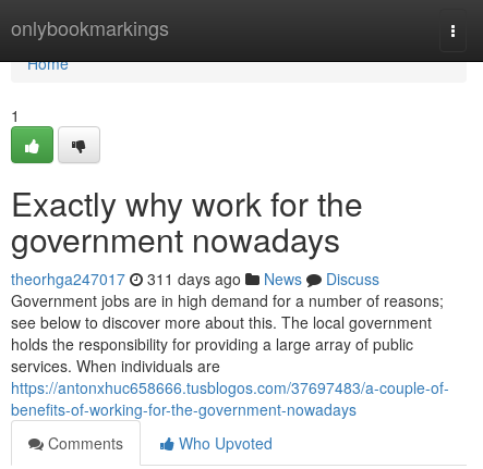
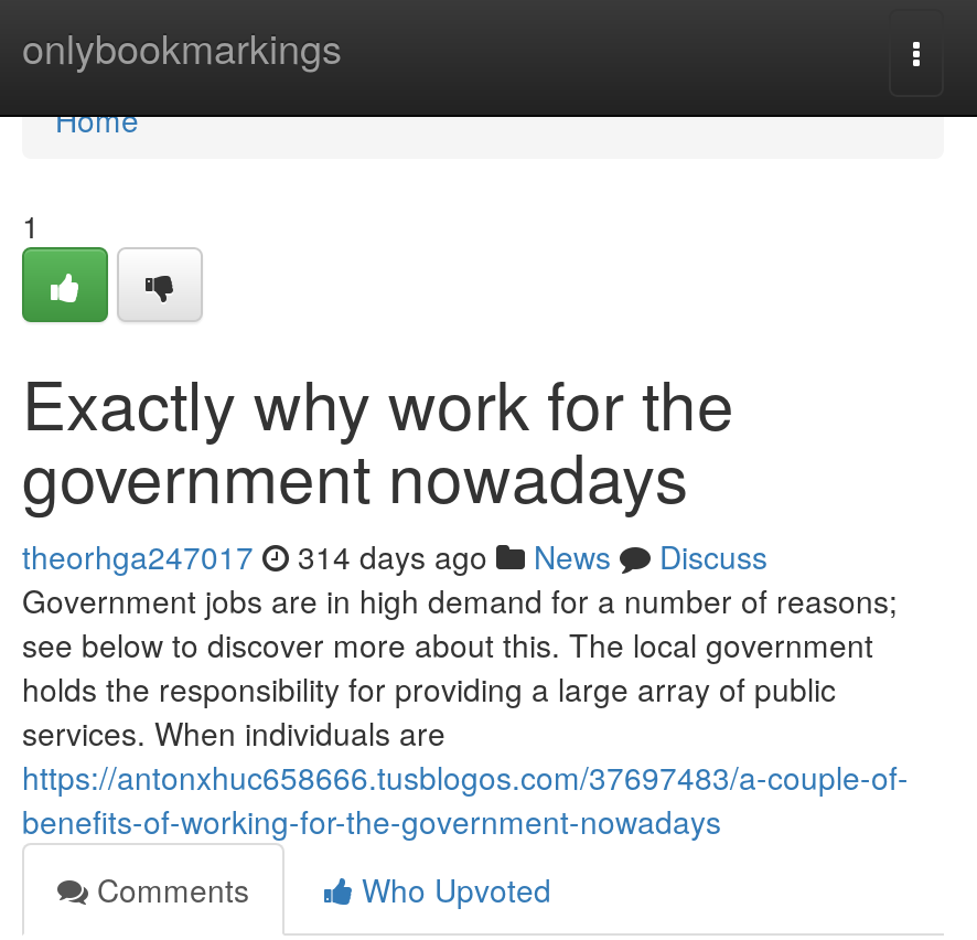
[11,268,379,289] theorhga247017 311 days ago News Discuss -> [22,534,767,578] theorhga247017 314 days ago News Discuss

